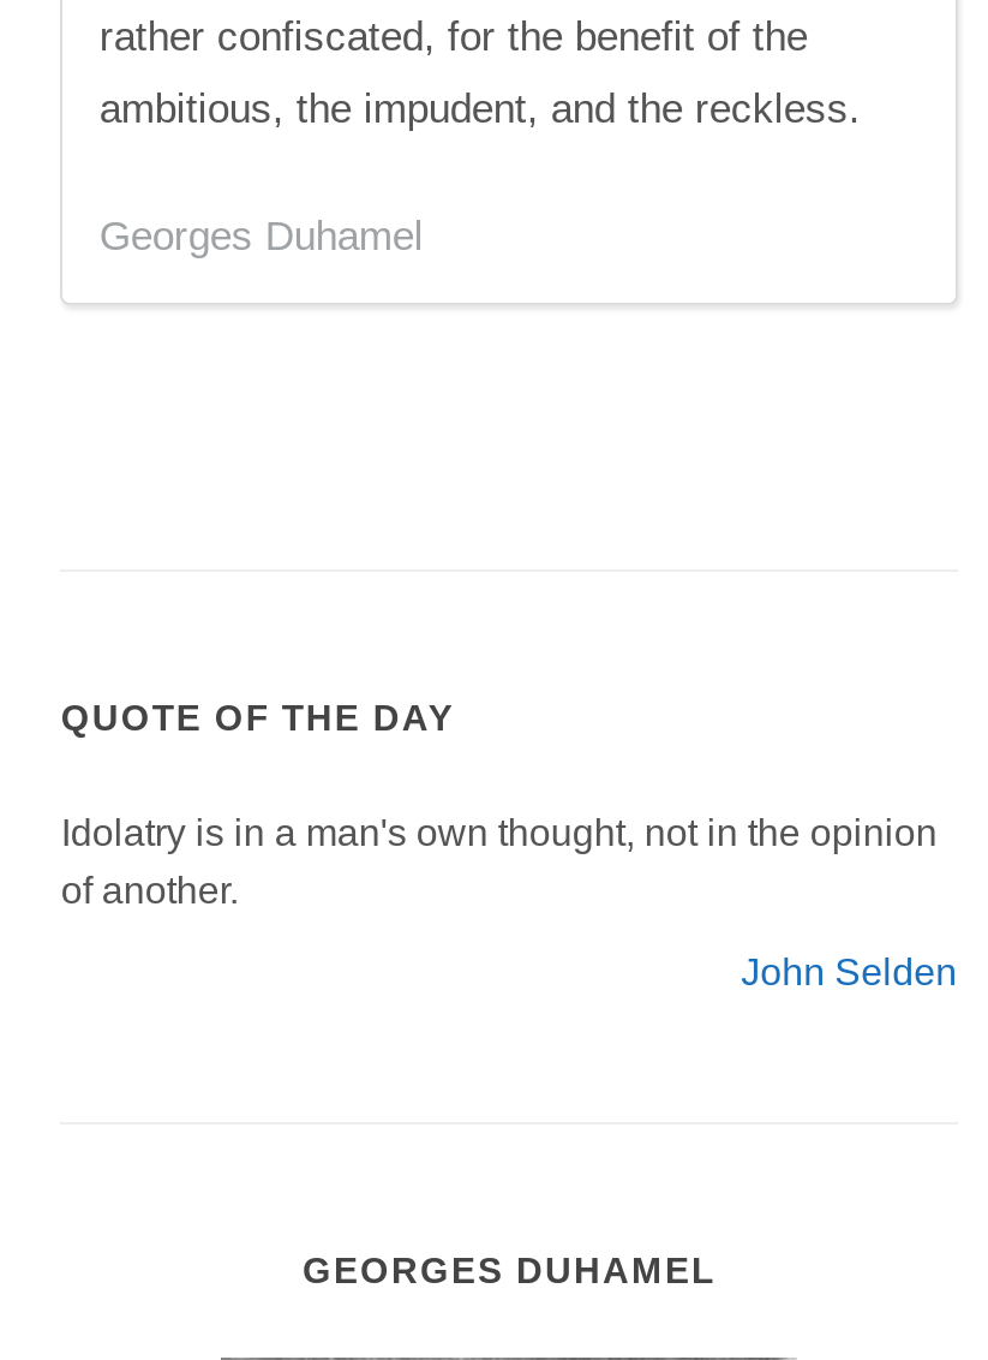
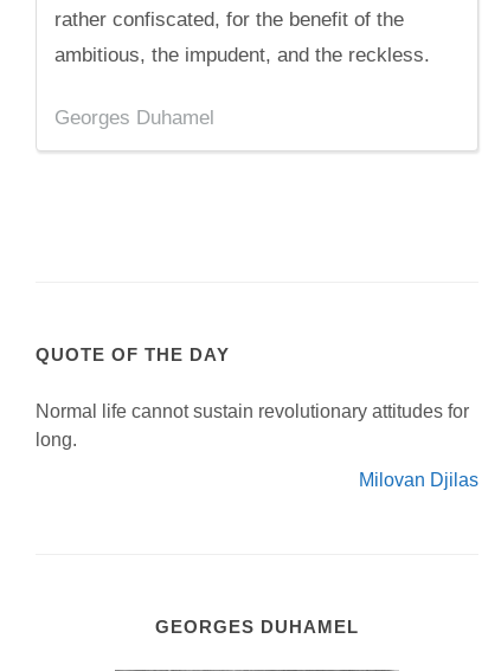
[61,812,937,911] Idolatry is in a man's own thought, not in the opinion | of another. -> [36,401,469,450] Normal life cannot sustain revolutionary attitudes for | long.
[741,952,957,992] John Selden -> [358,470,478,490] Milovan Djilas

